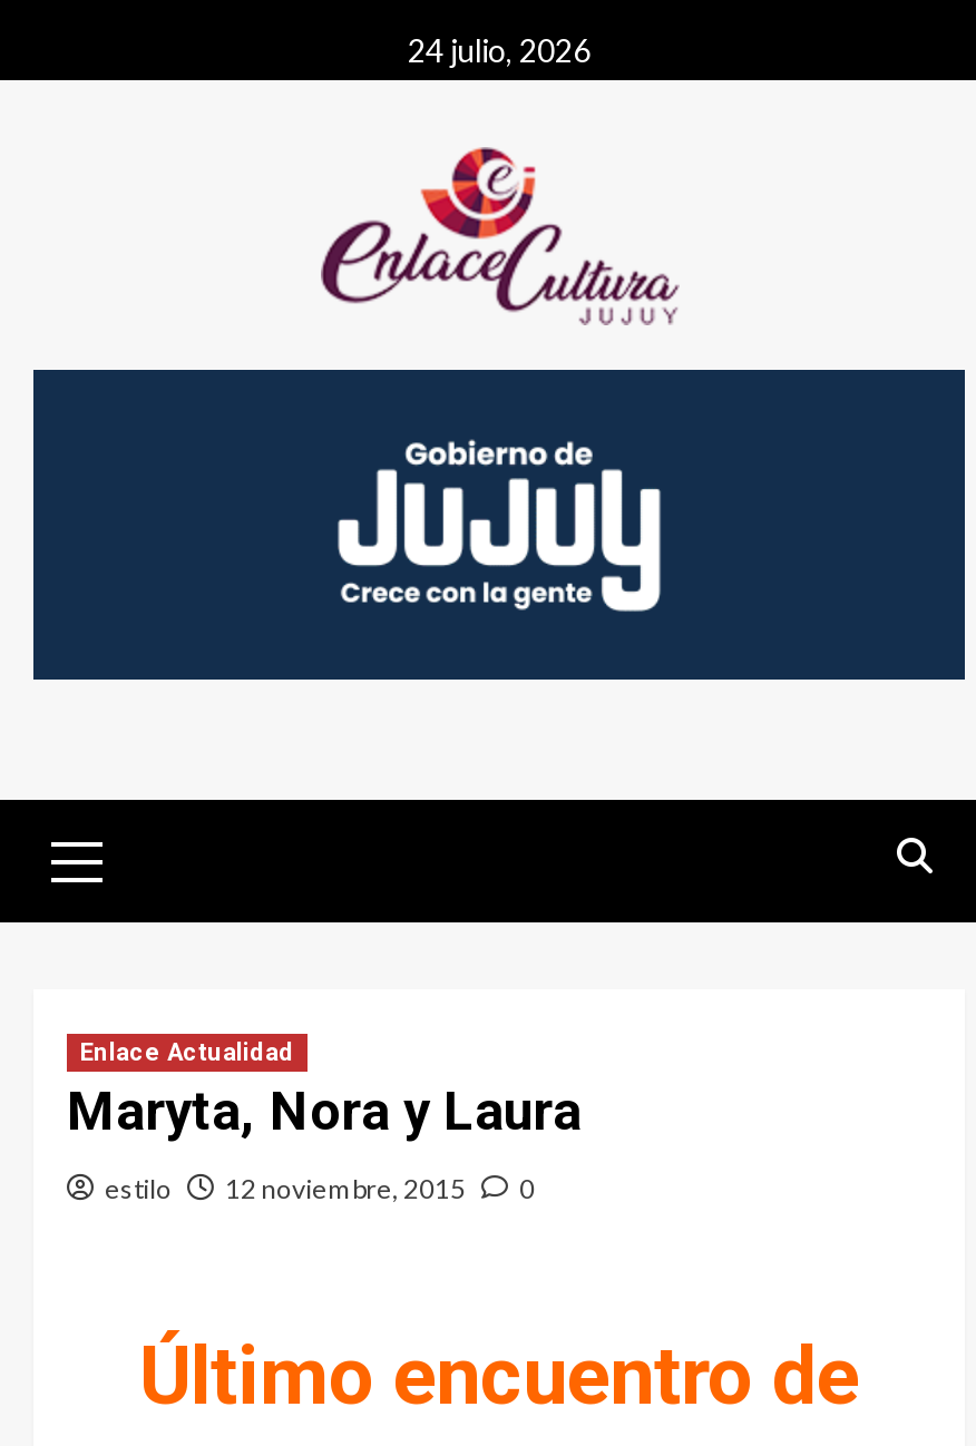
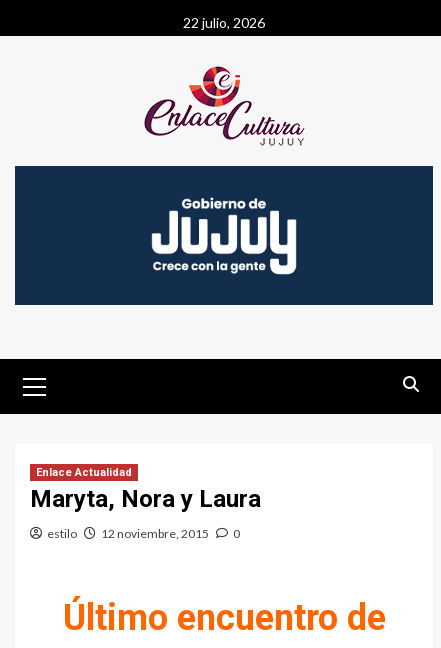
[408,31,591,69] 24 julio, 2026 -> [183,14,265,31] 22 julio, 2026

